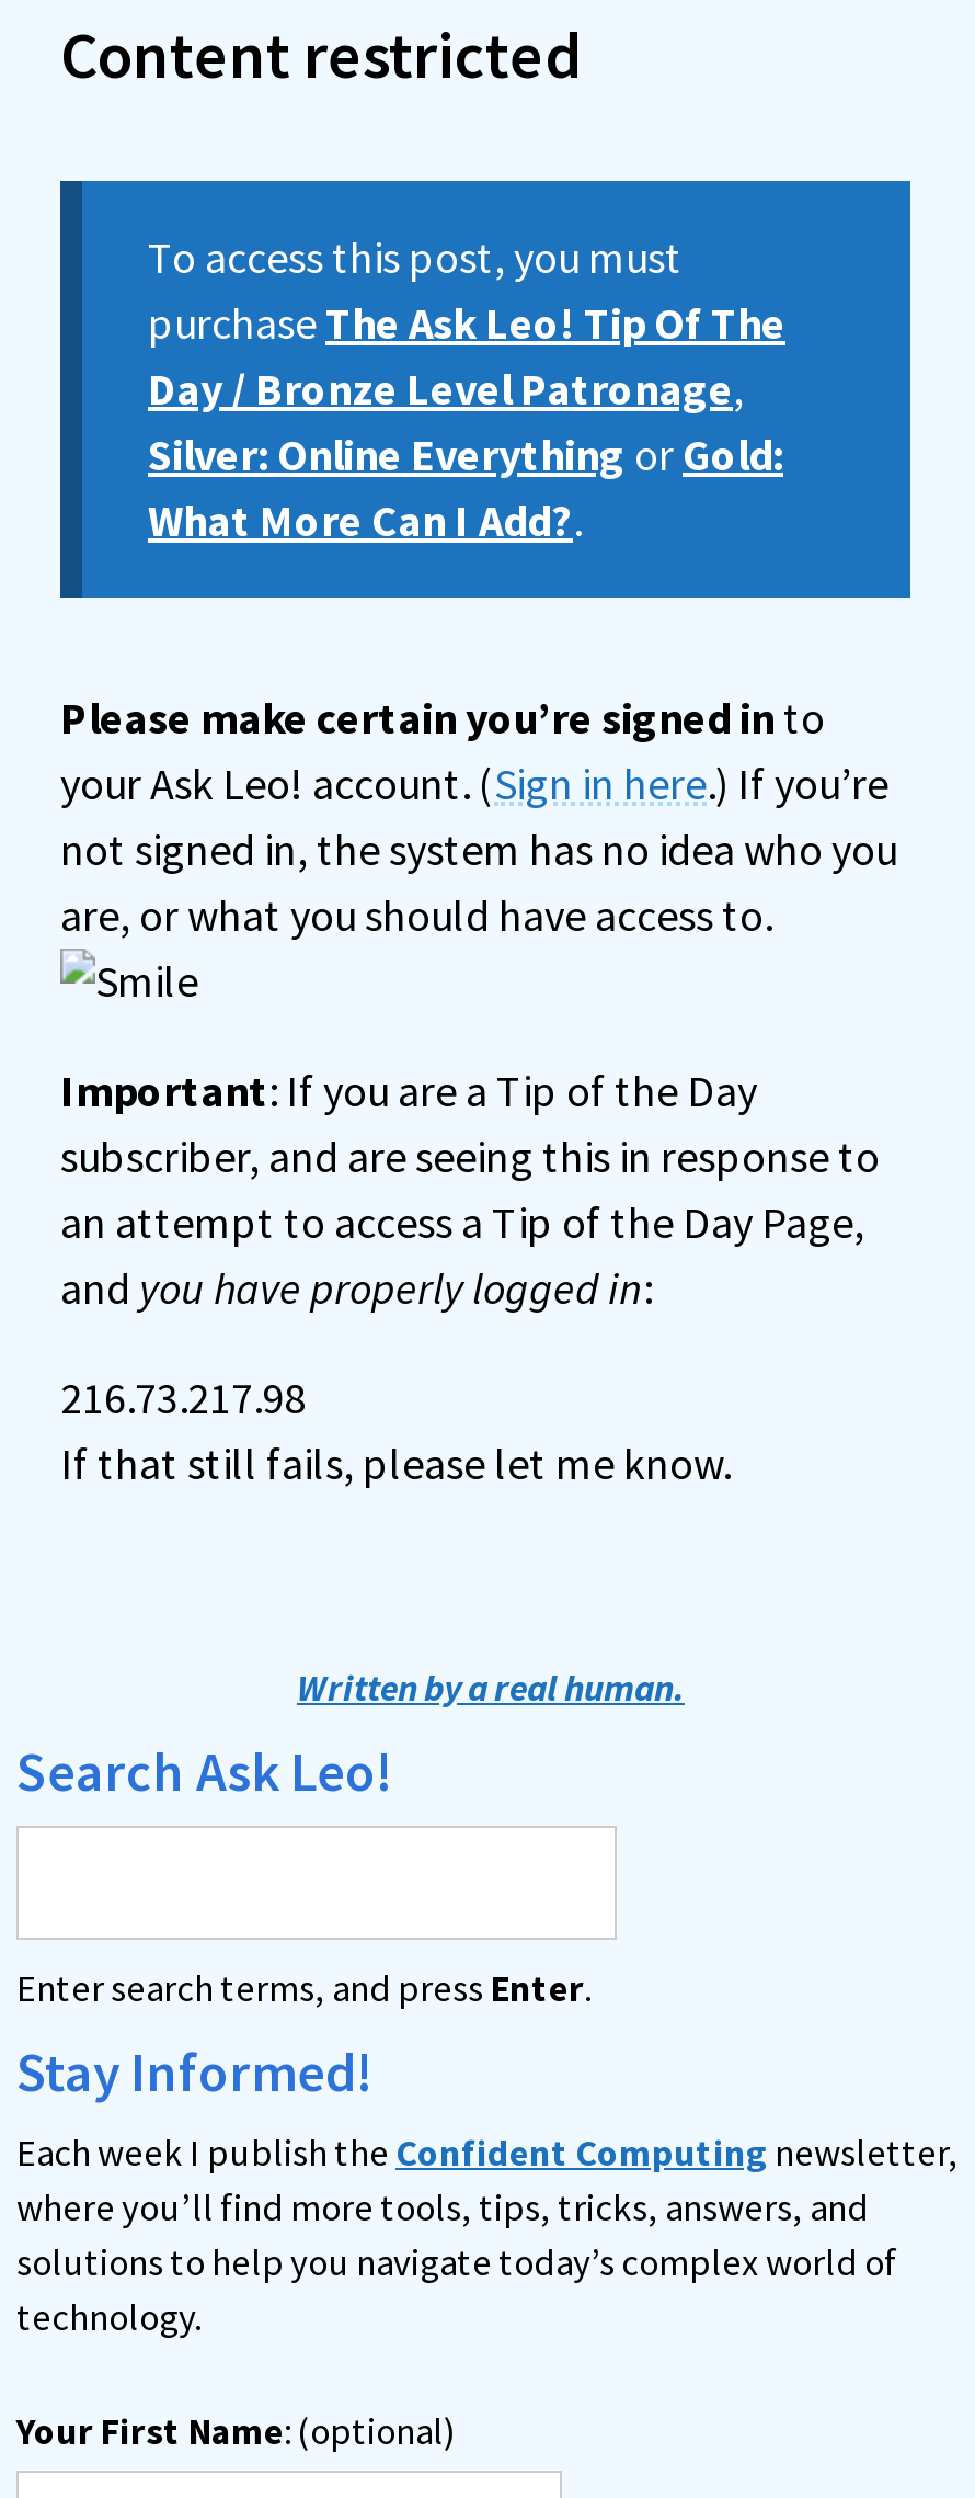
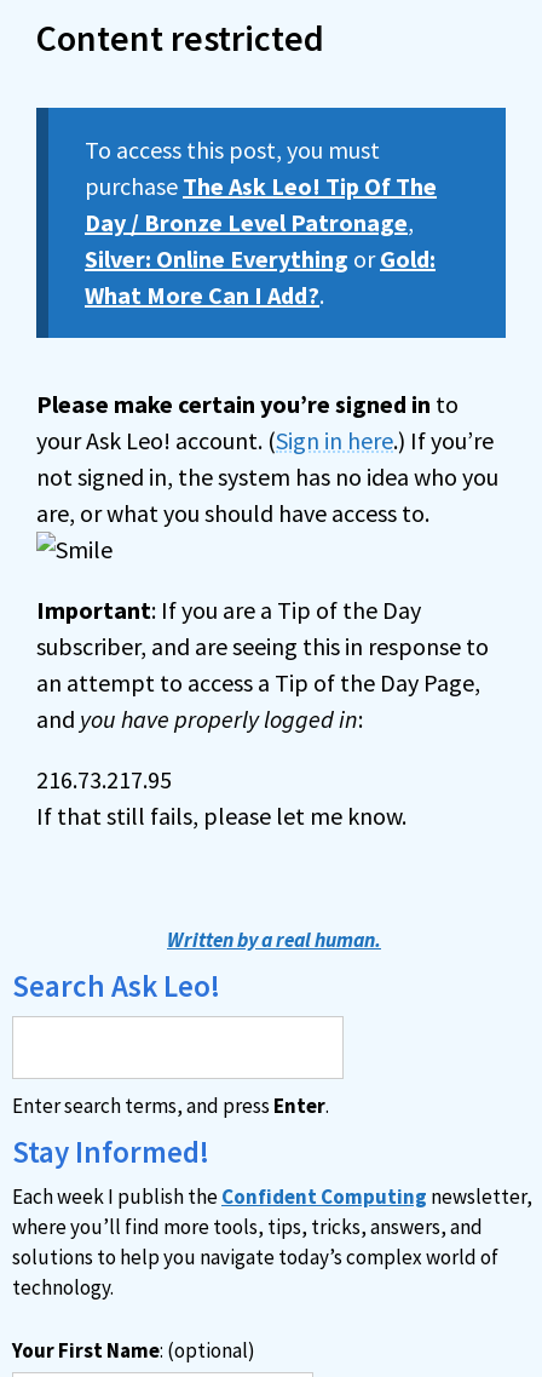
[60,1370,306,1424] 216.73.217.98 -> [36,764,172,794] 216.73.217.95

